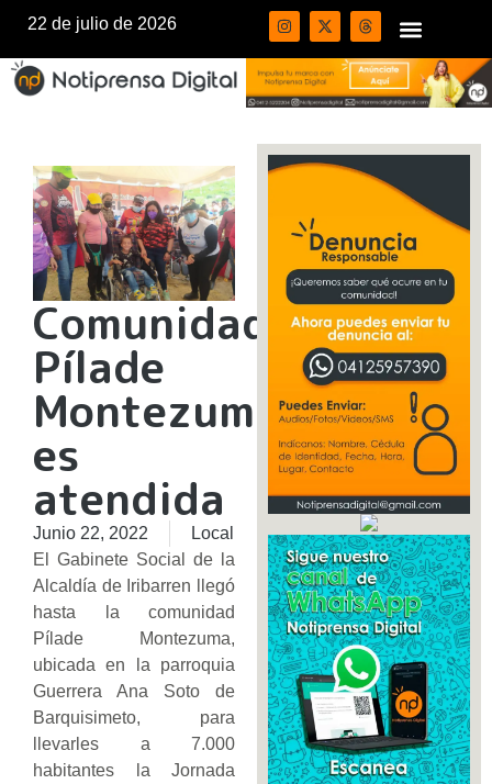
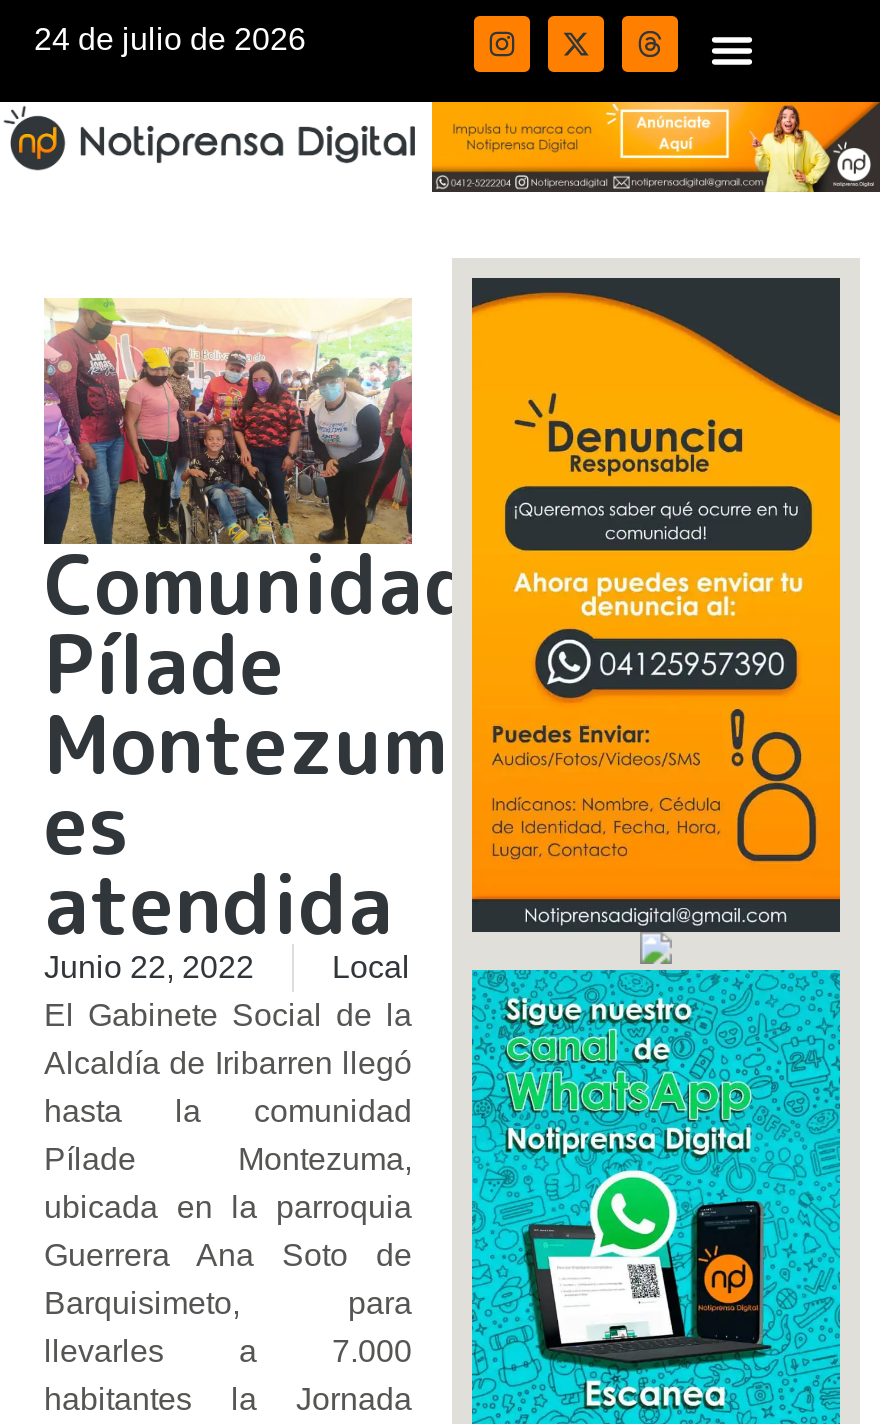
[27,14,177,33] 22 de julio de 2026 -> [34,22,306,56] 24 de julio de 2026

